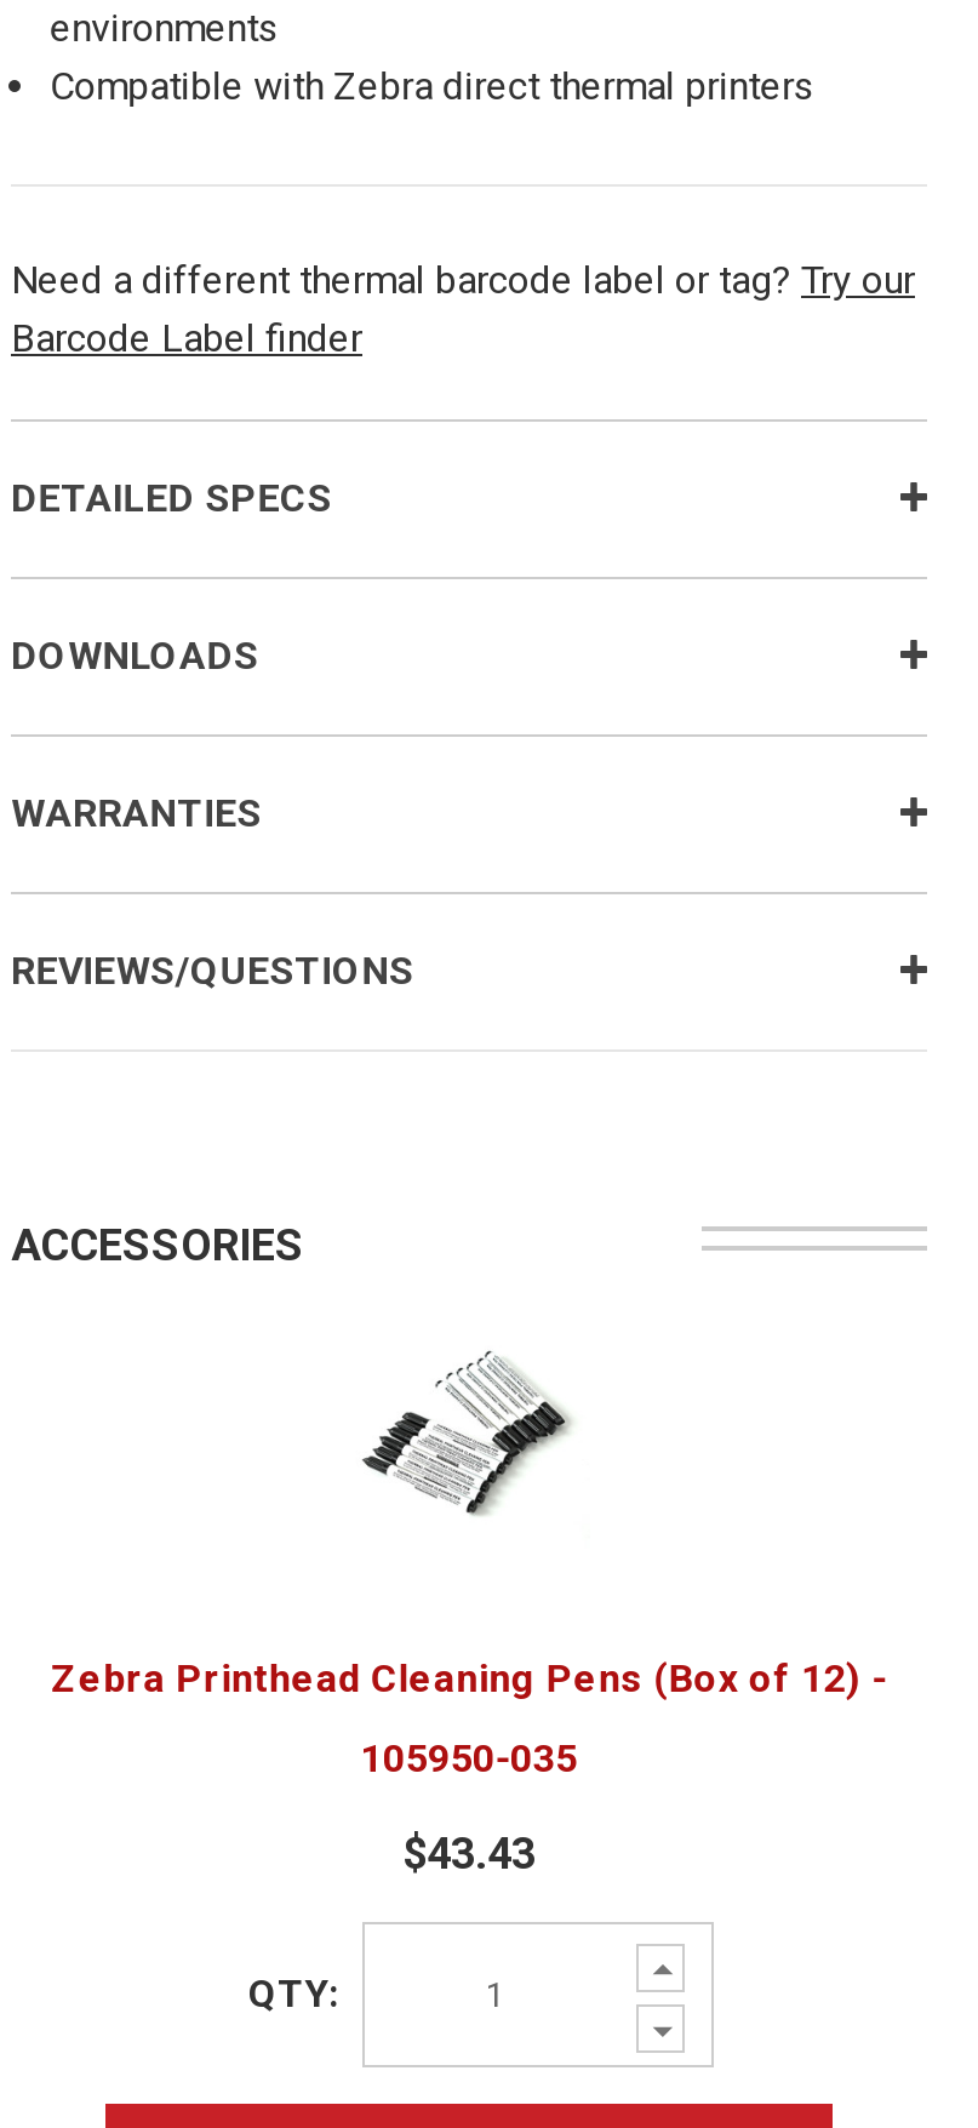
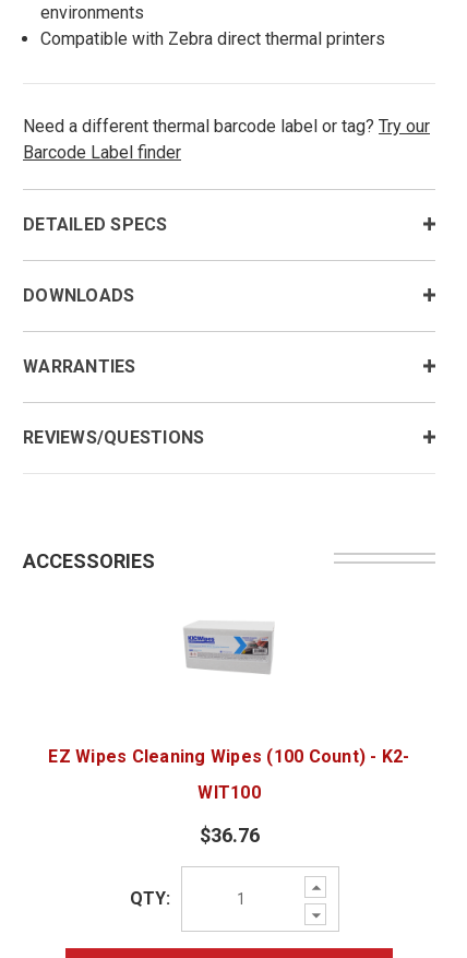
[360,1350,566,1517] [image] -> [182,611,274,683] [image]
[51,1656,887,1702] Zebra Printhead Cleaning Pens (Box of 12) - -> [48,747,410,767] EZ Wipes Cleaning Wipes (100 Count) - K2-
[360,1736,578,1782] 105950-035 -> [198,783,261,803] WIT100
[402,1828,536,1879] $43.43 -> [199,824,259,847] $36.76

